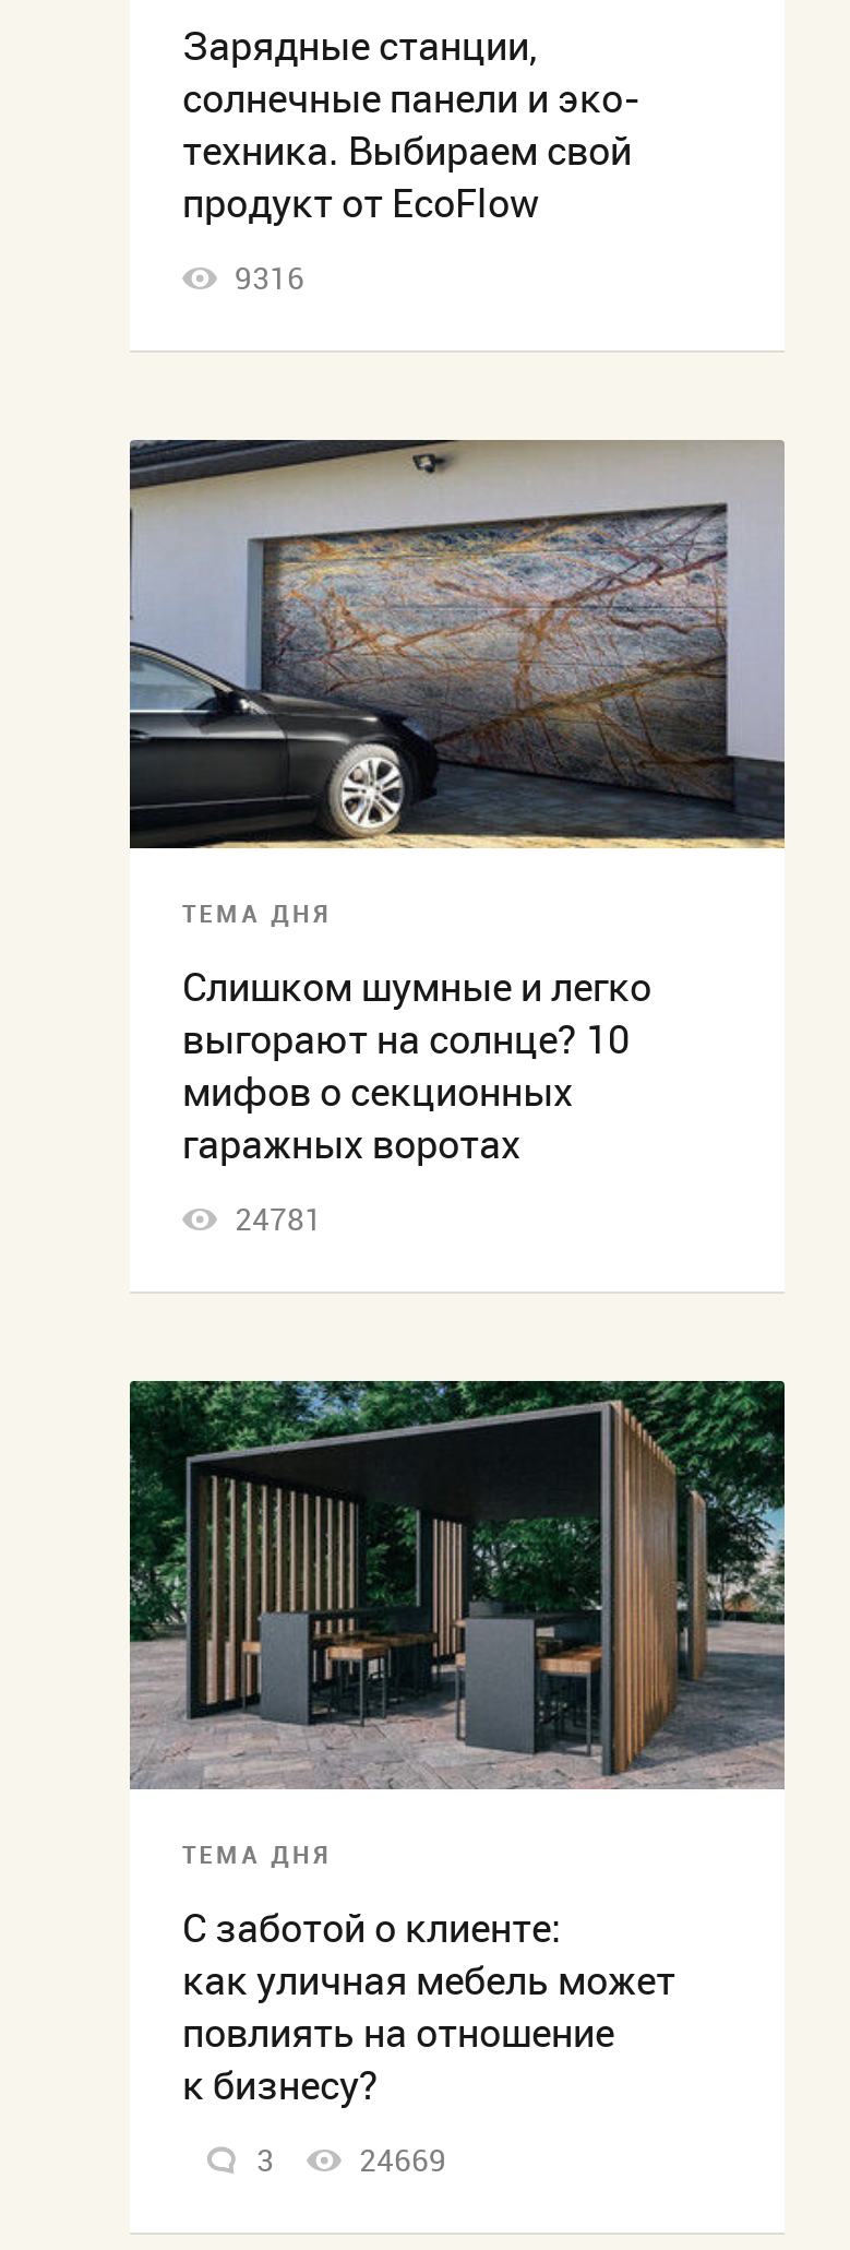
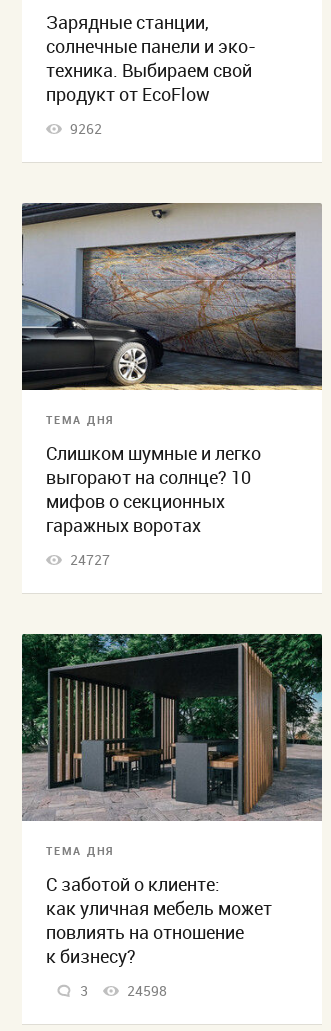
[235,261,304,296] 9316 -> [70,121,102,137] 9262
[235,1202,322,1237] 24781 -> [70,552,110,568] 24727
[359,2143,446,2178] 24669 -> [127,983,167,999] 24598

